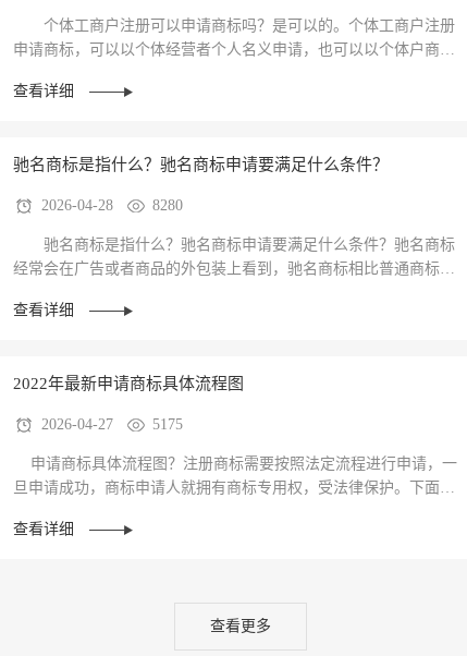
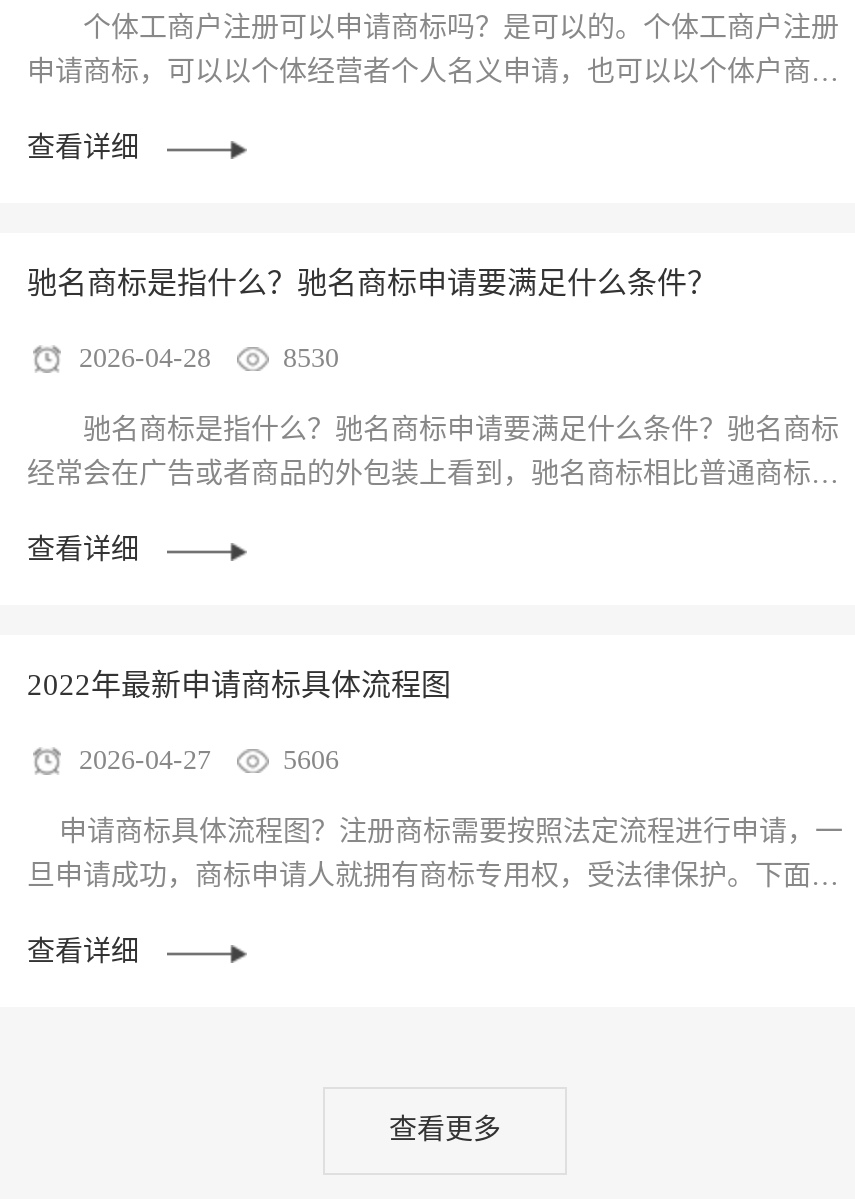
[152,197,183,214] 8280 -> [283,343,339,373] 8530
[152,416,183,433] 5175 -> [283,745,339,775] 5606

